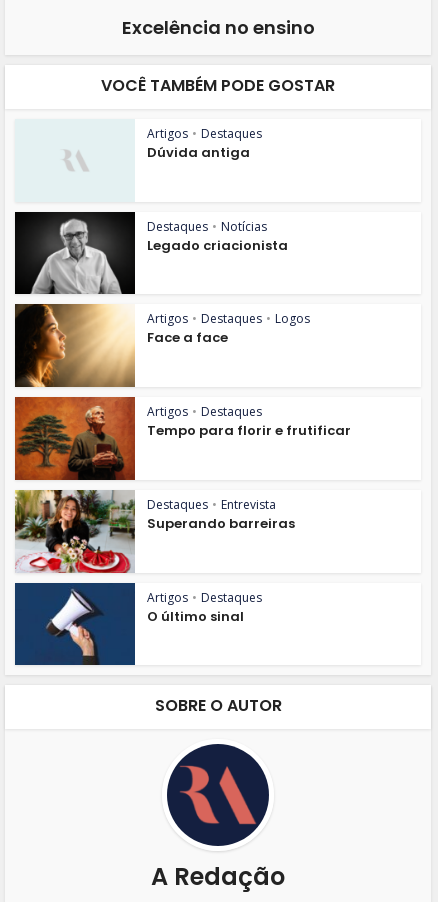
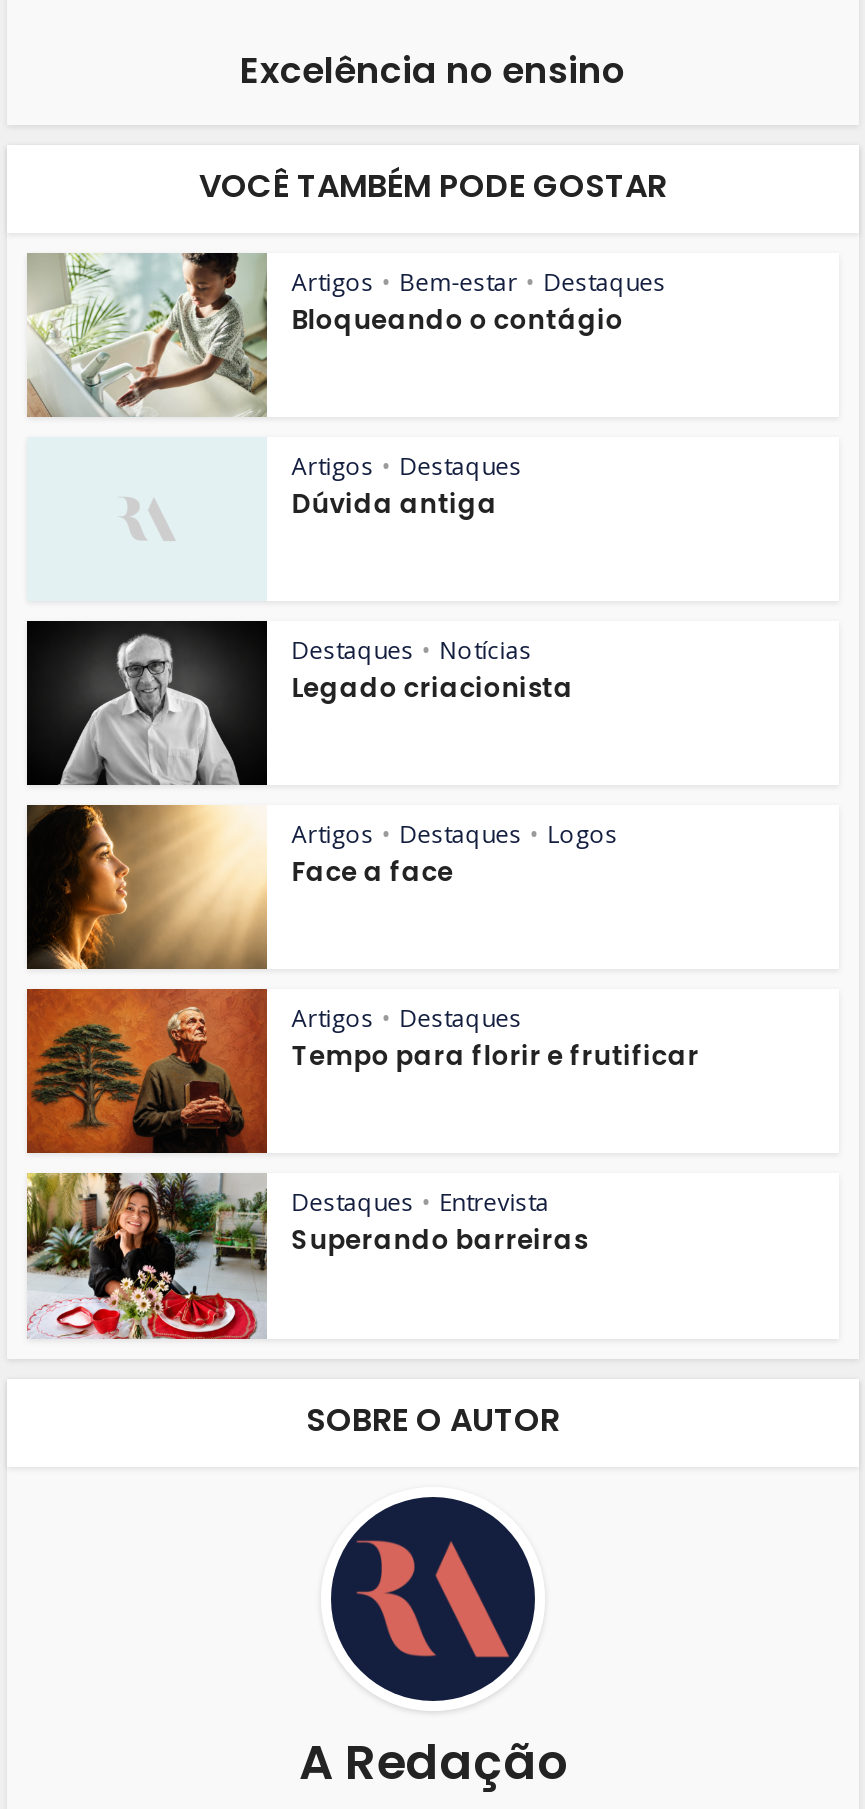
none -> [25,251,665,419] [image] | Artigos • Bem-estar • Destaques | Bloqueando o contágio
moved [16,125,351,533] -> [29,449,699,1260]: [image] | Artigos • Destaques | Dúvida antiga | ... | Destaques • Entrevista | Superando barreiras
[14,582,262,666] [image] | Artigos • Destaques | O último sinal -> none

